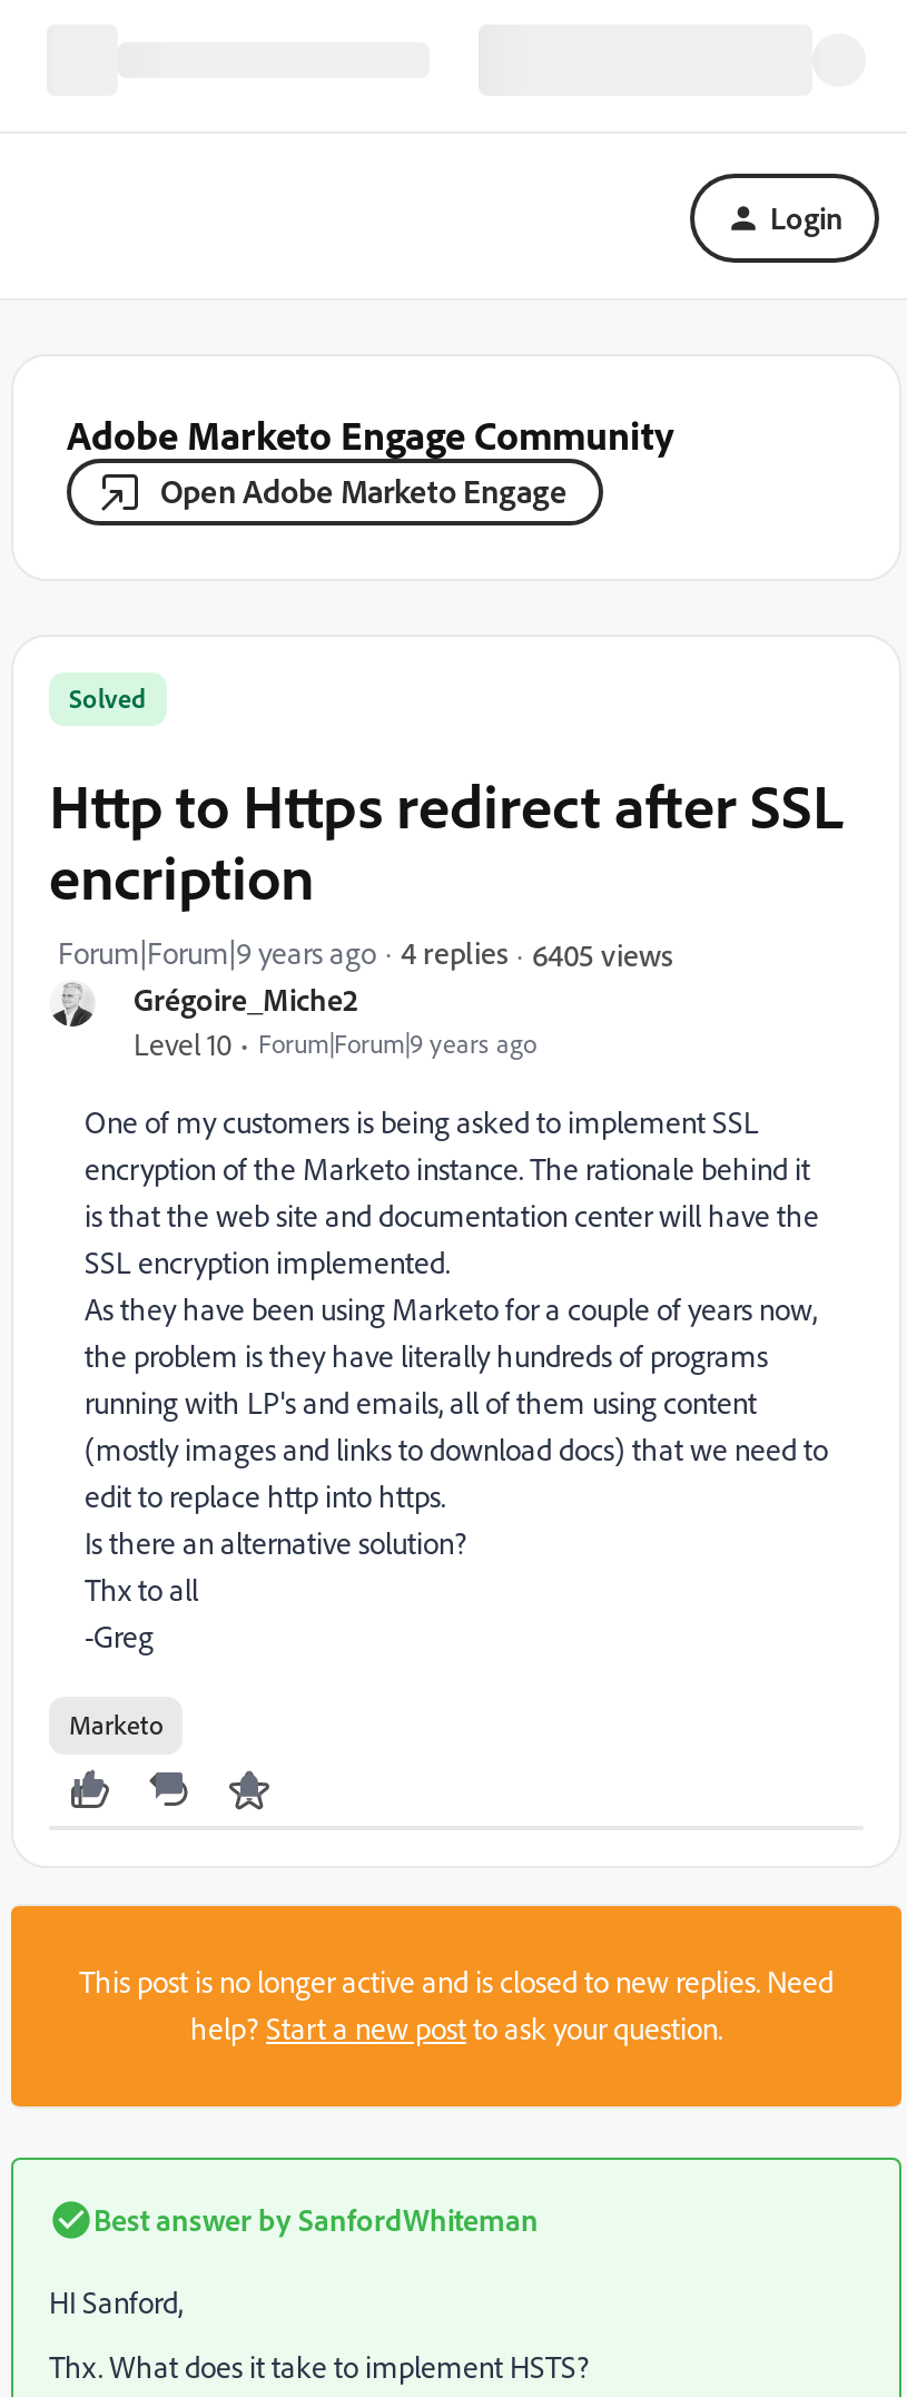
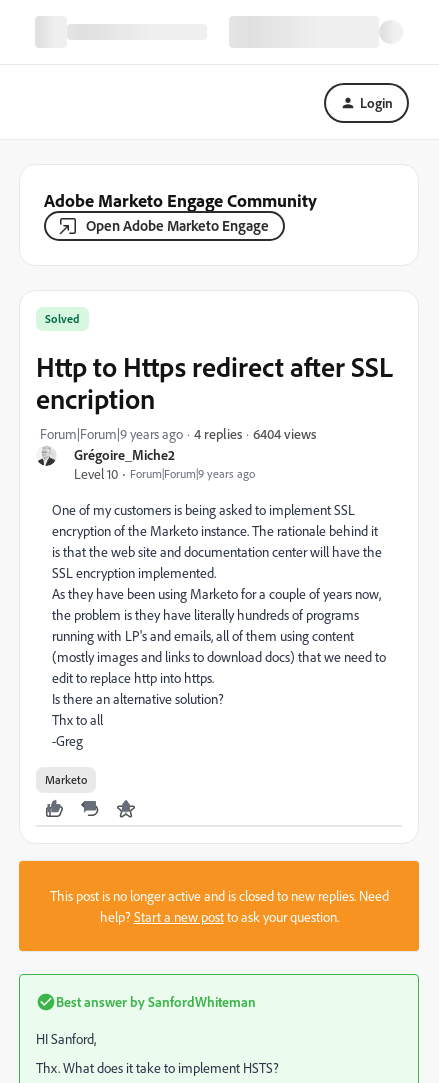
[532,934,672,972] 6405 views -> [253,424,316,441] 6404 views

